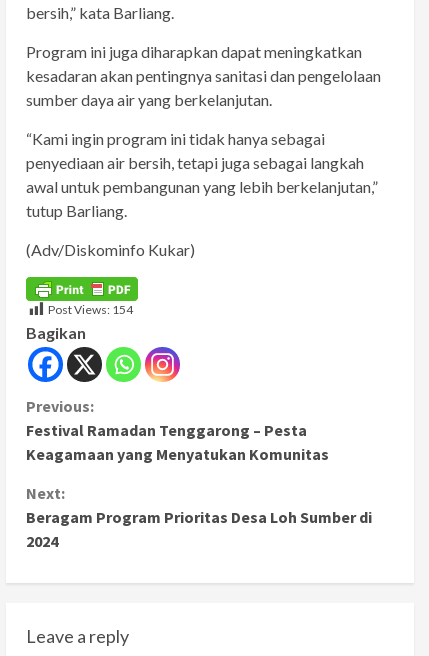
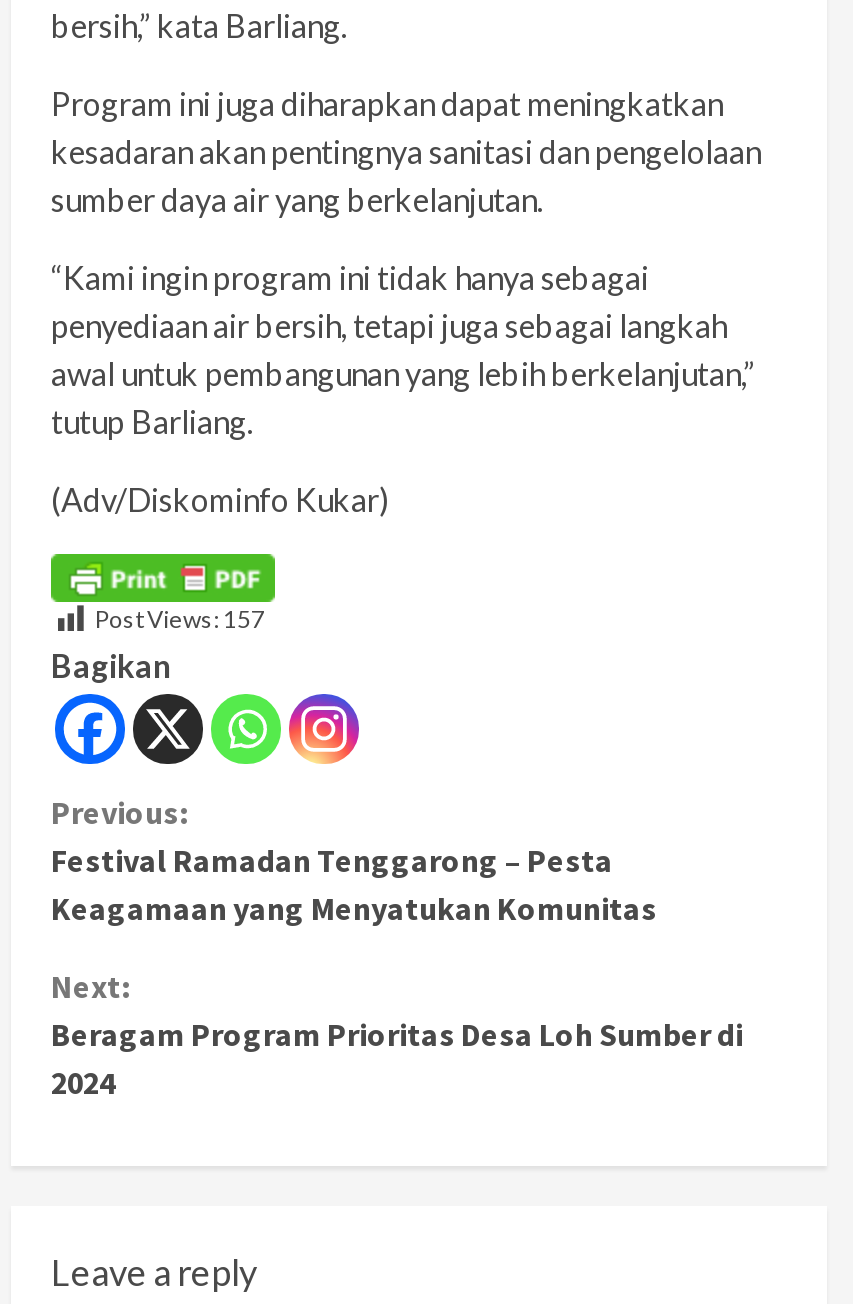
[48,302,133,317] Post Views: 154 -> [95,604,265,634] Post Views: 157

